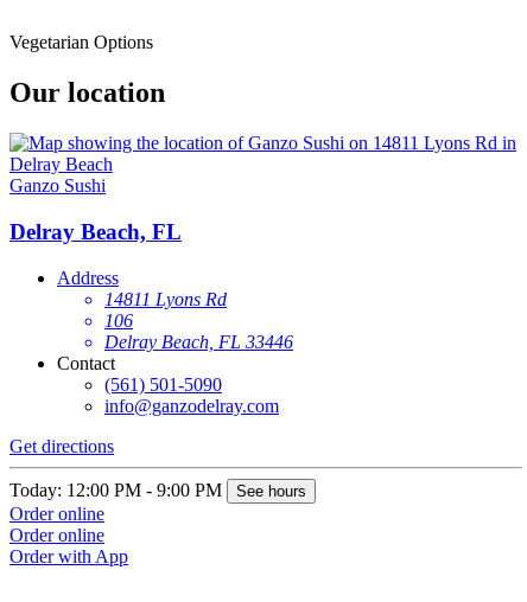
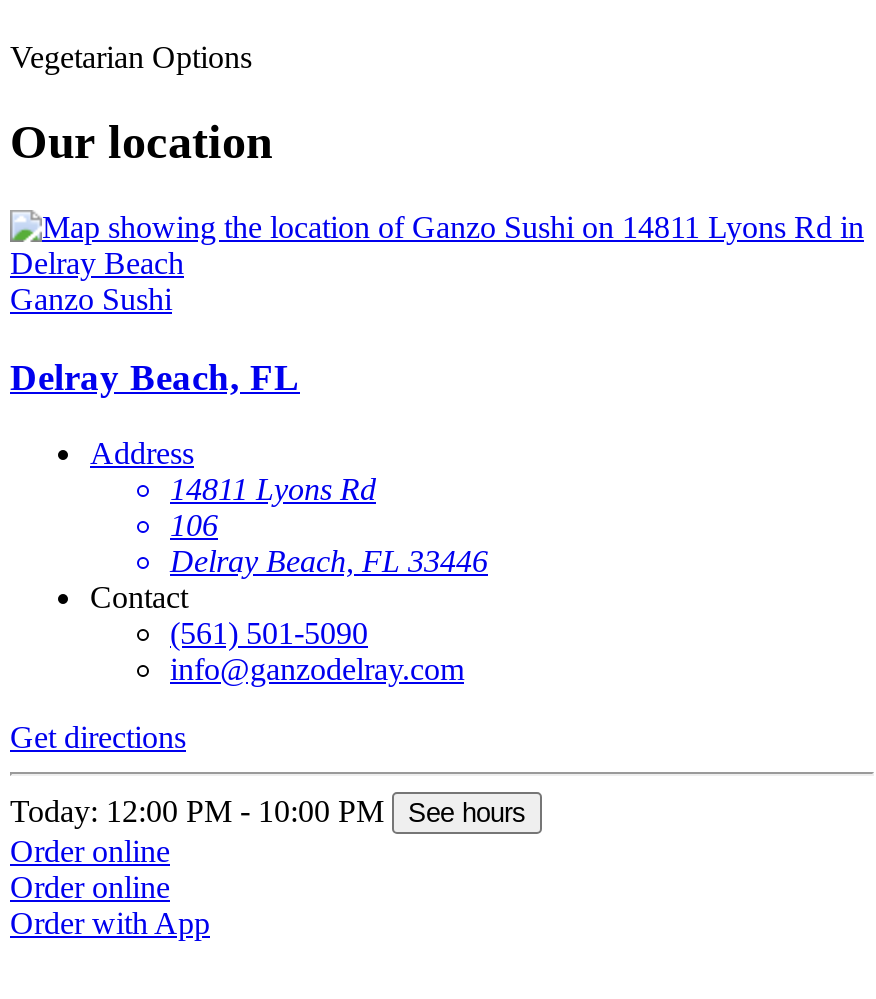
[9,479,306,500] Today: 12:00 PM - 9:00 PM See hours -> [10,795,526,829] Today: 12:00 PM - 10:00 PM See hours

